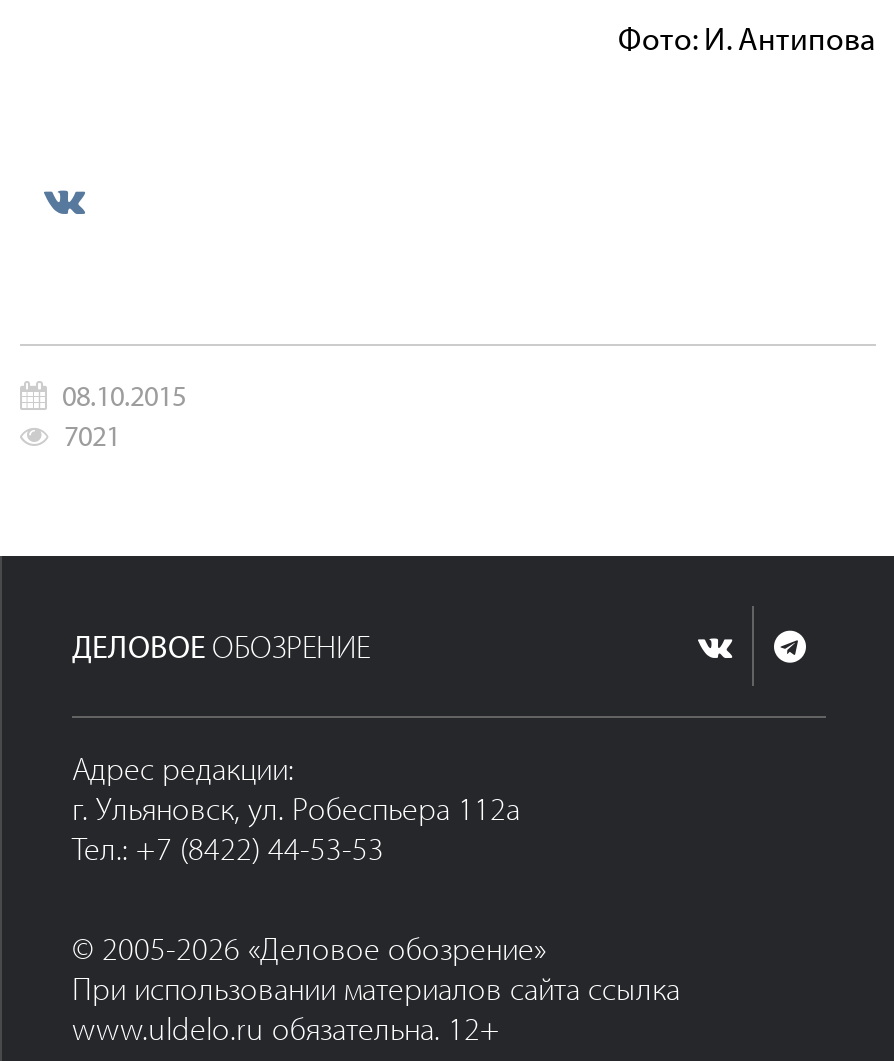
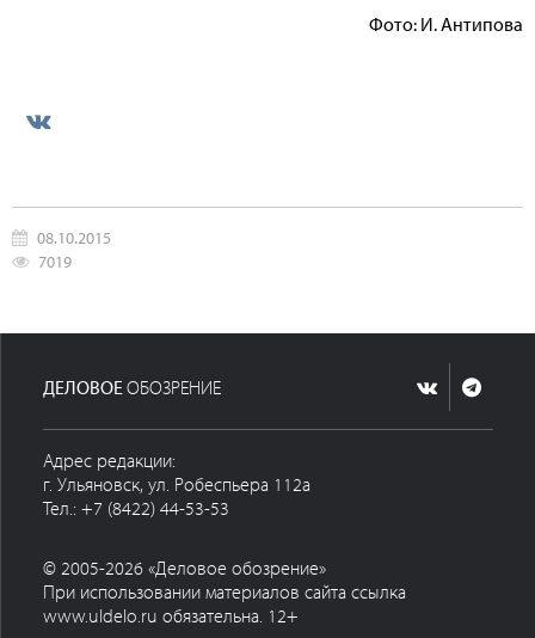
[58,417,120,455] 7021 -> [35,250,72,273] 7019

